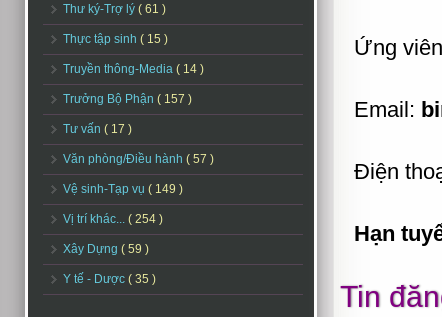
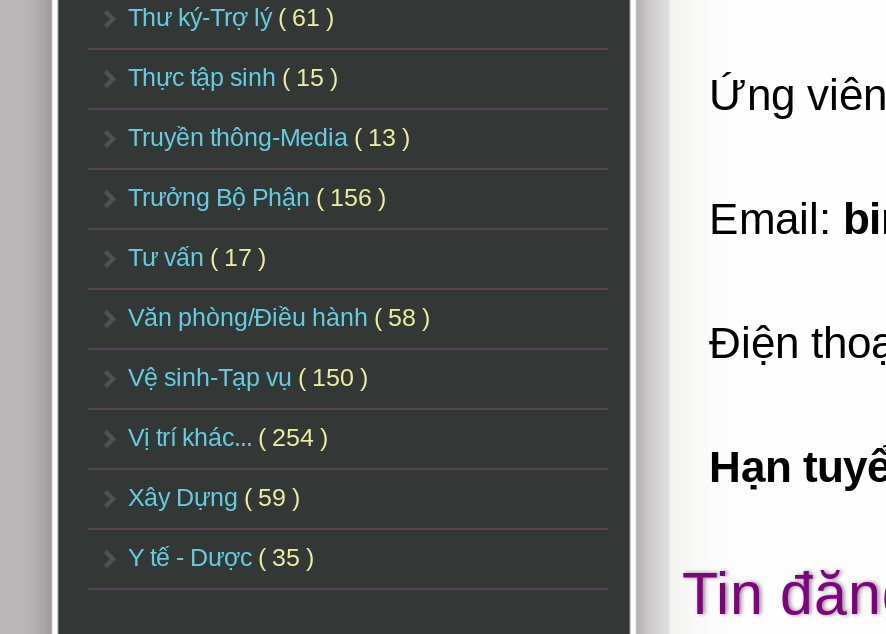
[63,62,204,76] Truyền thông-Media ( 14 ) -> [128,124,410,152] Truyền thông-Media ( 13 )
[63,92,192,106] Trưởng Bộ Phận ( 157 ) -> [128,184,386,212] Trưởng Bộ Phận ( 156 )
[63,152,214,166] Văn phòng/Điều hành ( 57 ) -> [128,304,430,332] Văn phòng/Điều hành ( 58 )
[63,182,183,196] Vệ sinh-Tạp vụ ( 149 ) -> [128,364,368,392] Vệ sinh-Tạp vụ ( 150 )

